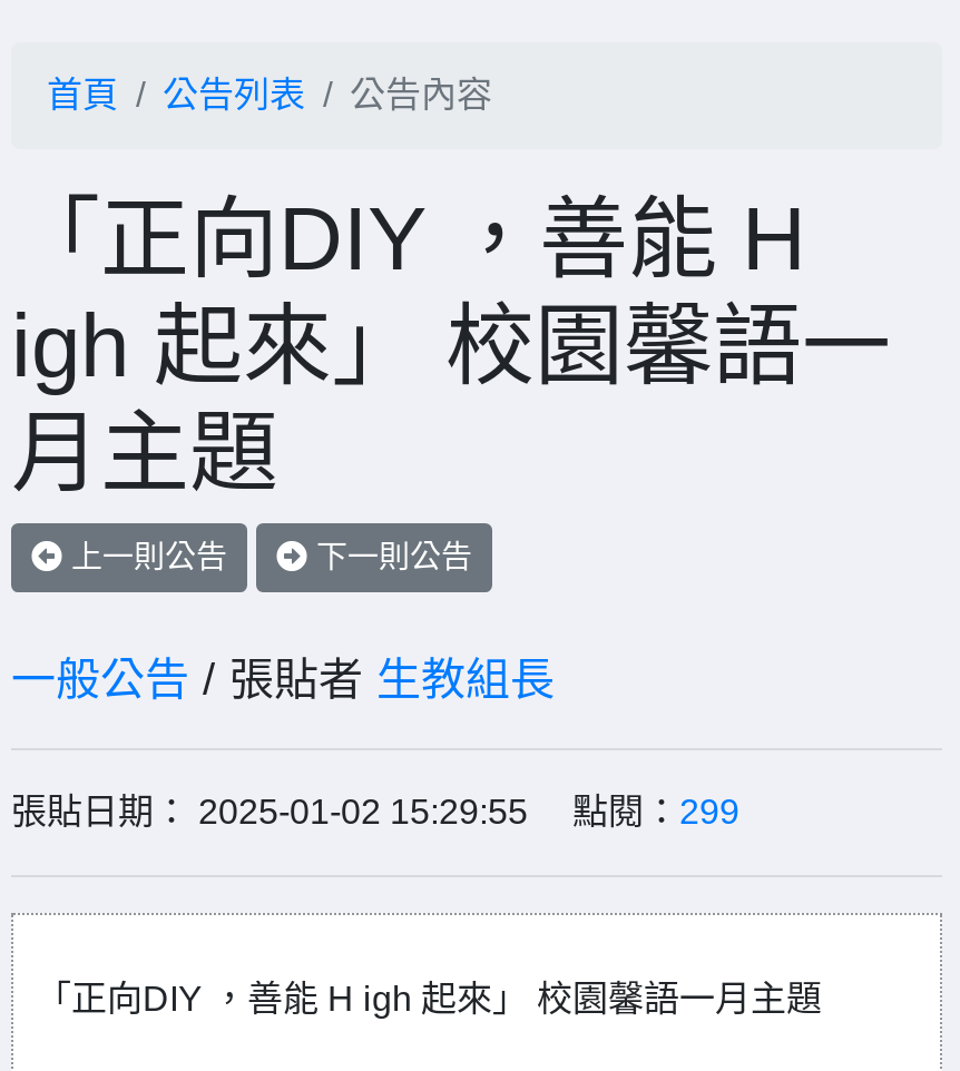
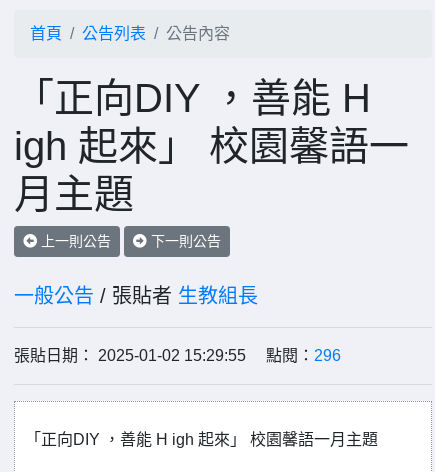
[11,793,739,831] 張貼日期： 2025-01-02 15:29:55 點閱：299 -> [14,347,341,364] 張貼日期： 2025-01-02 15:29:55 點閱：296

